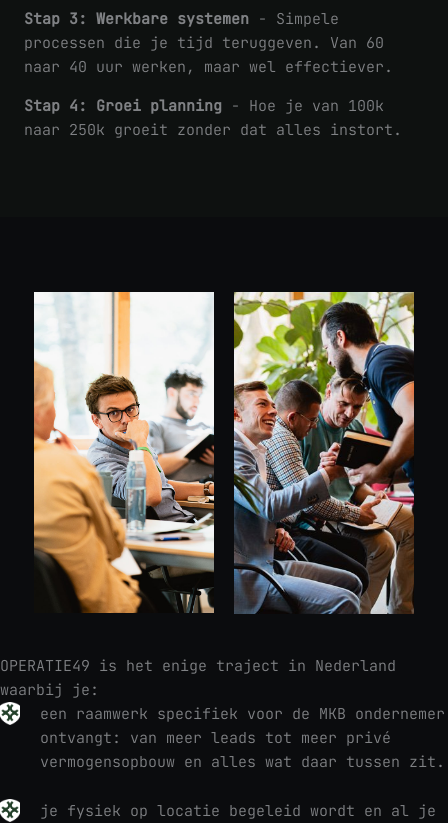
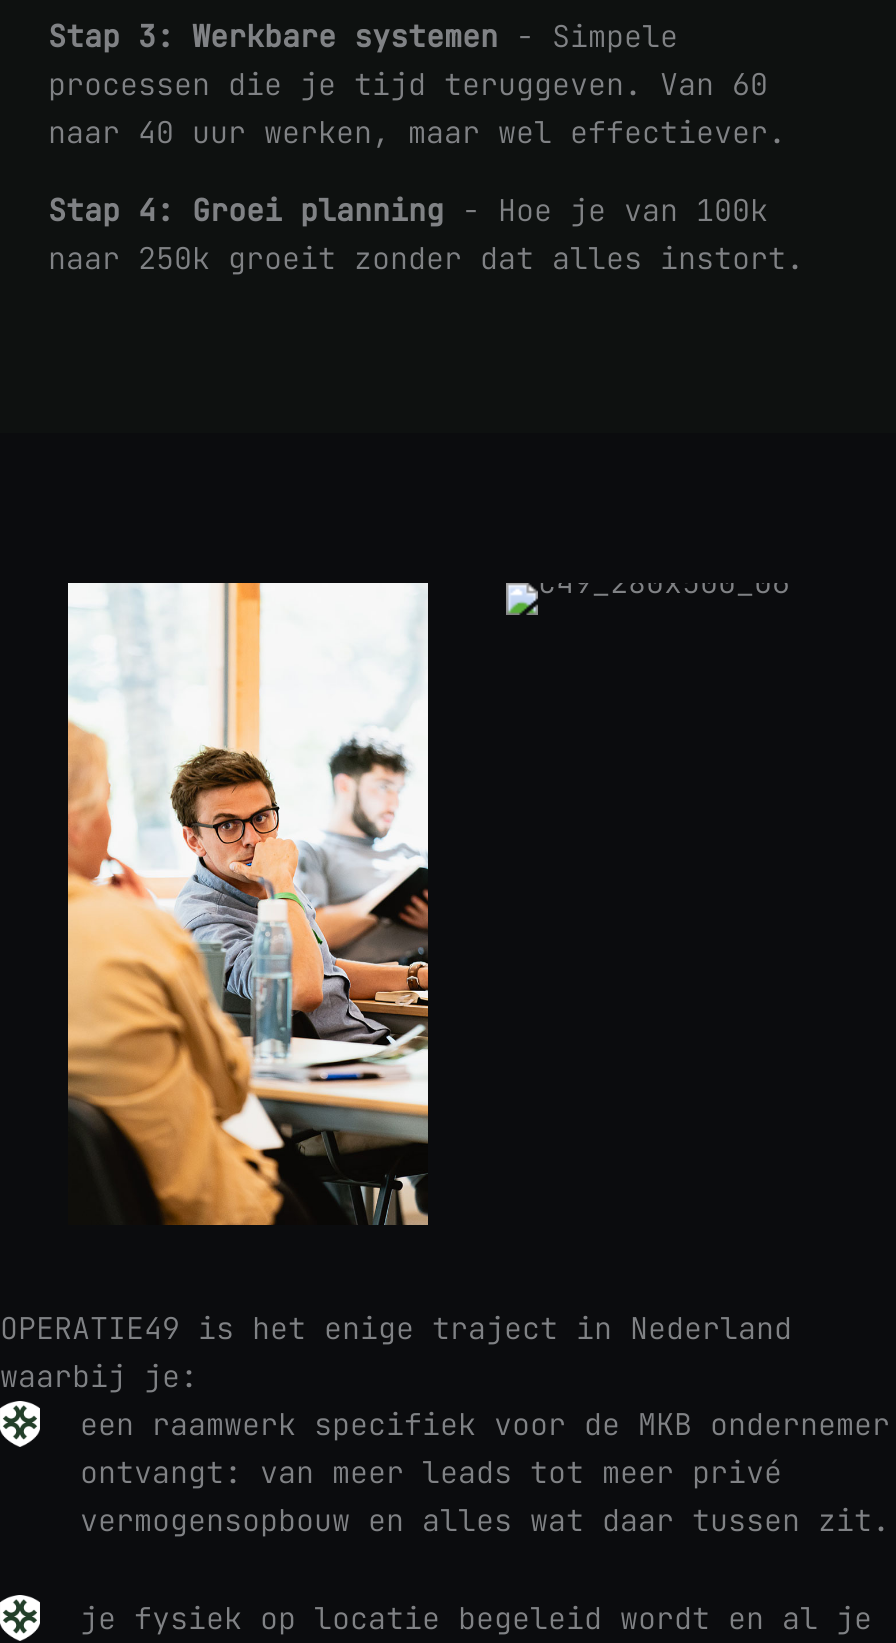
[233,291,415,615] [image] -> none

